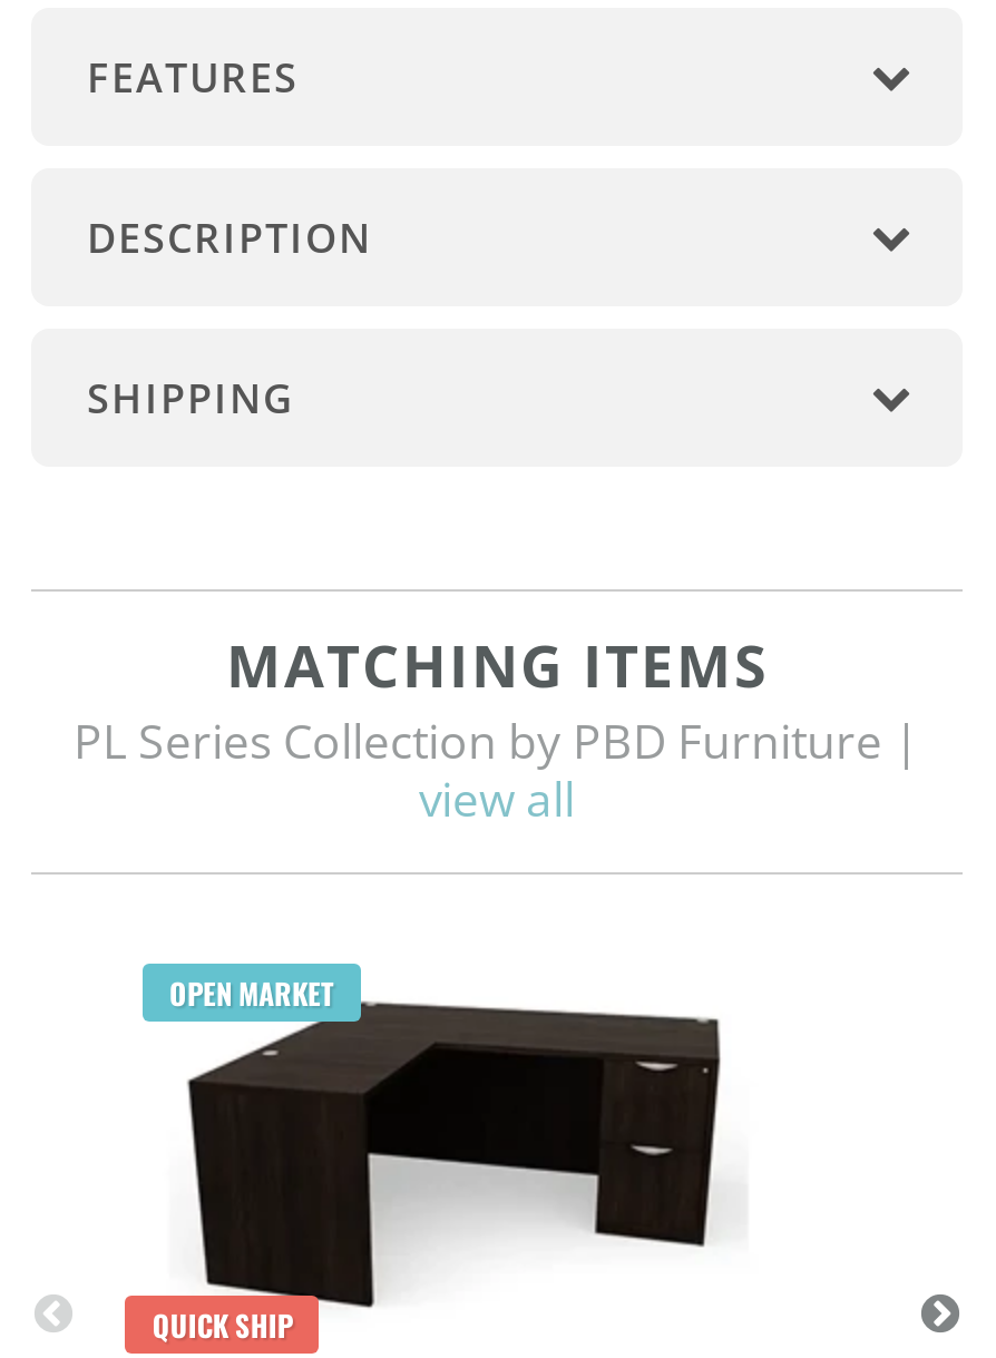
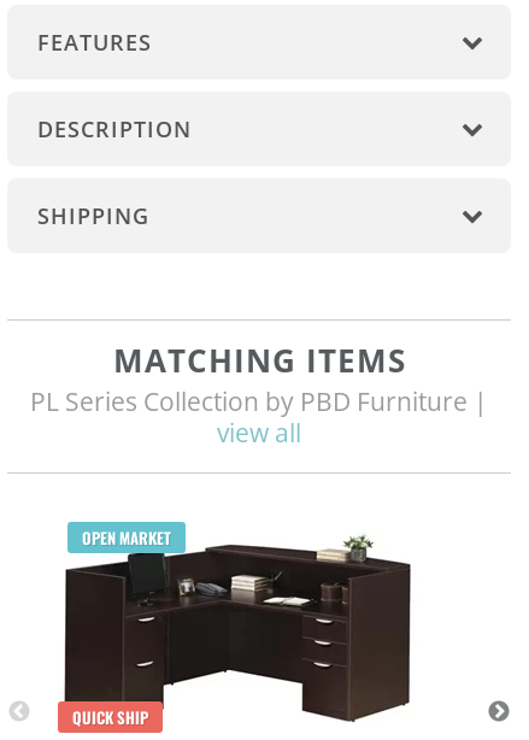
[138,990,778,1333] [image] -> [63,534,412,723] [image]

